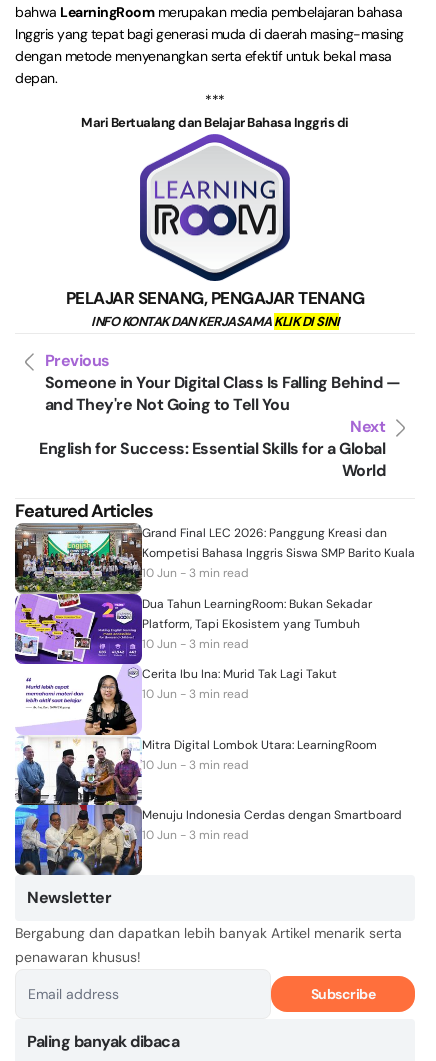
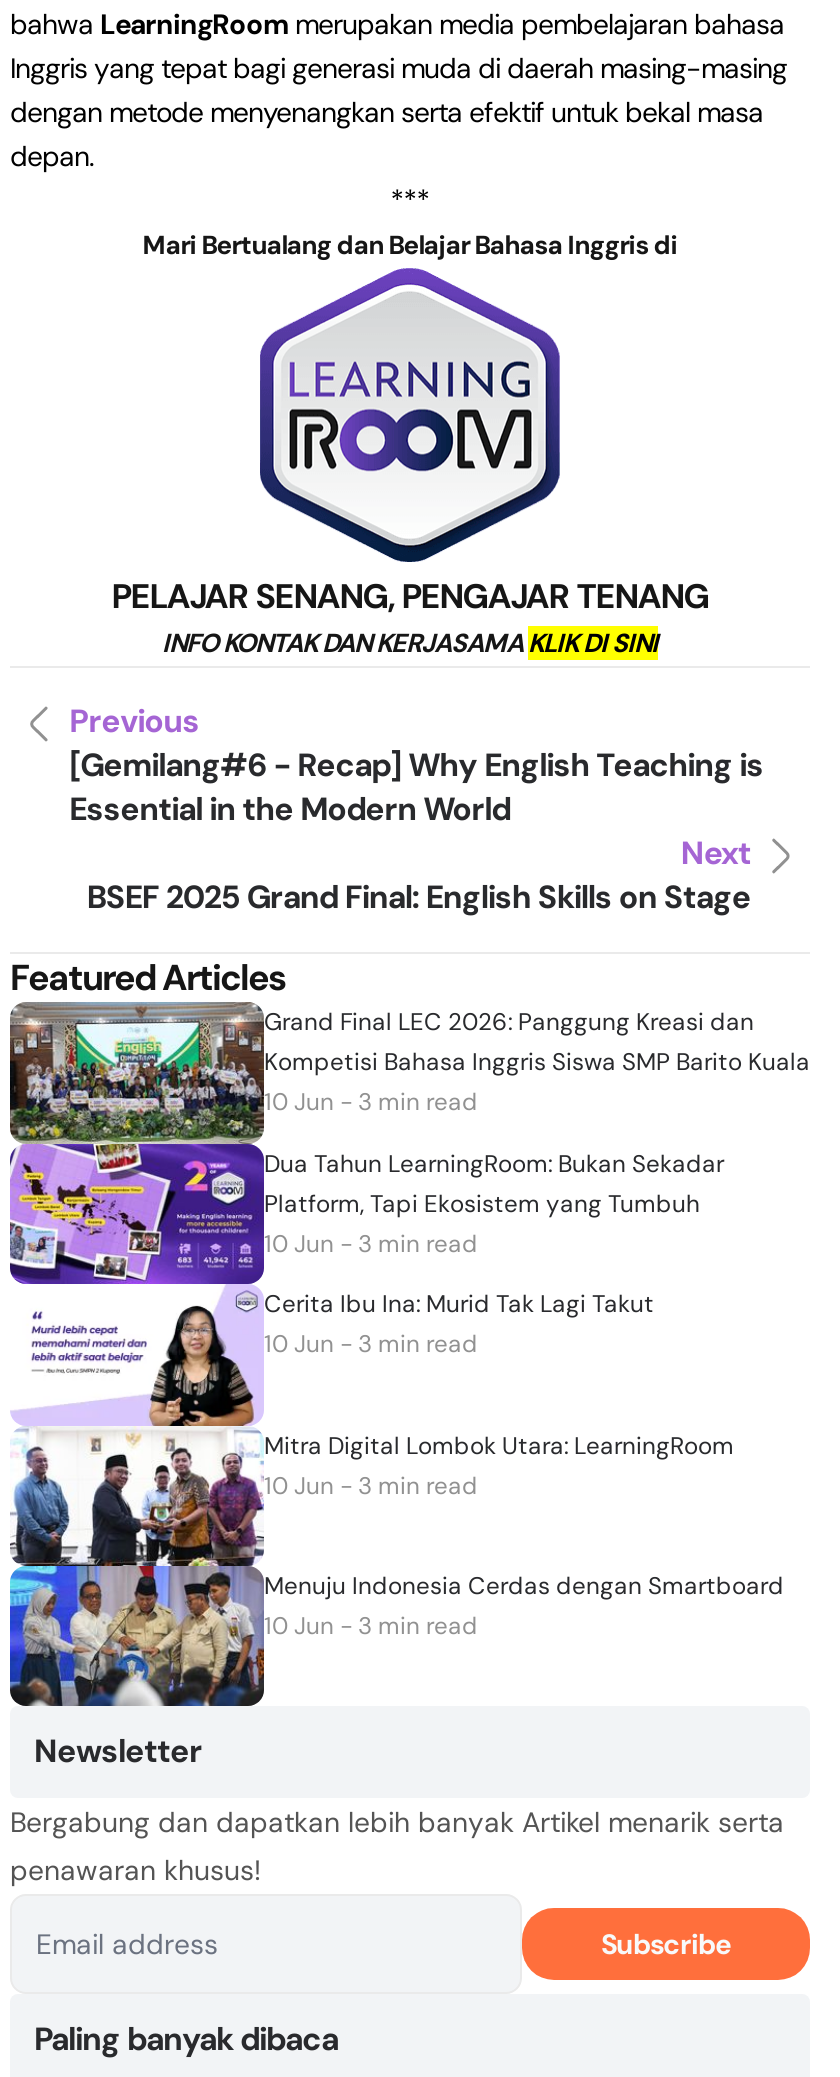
[45,372,400,415] Someone in Your Digital Class Is Falling Behind — | and They're Not Going to Tell You -> [69,744,763,830] [Gemilang#6 - Recap] Why English Teaching is | Essential in the Modern World
[39,438,385,481] English for Success: Essential Skills for a Global | World -> [87,876,751,918] BSEF 2025 Grand Final: English Skills on Stage

